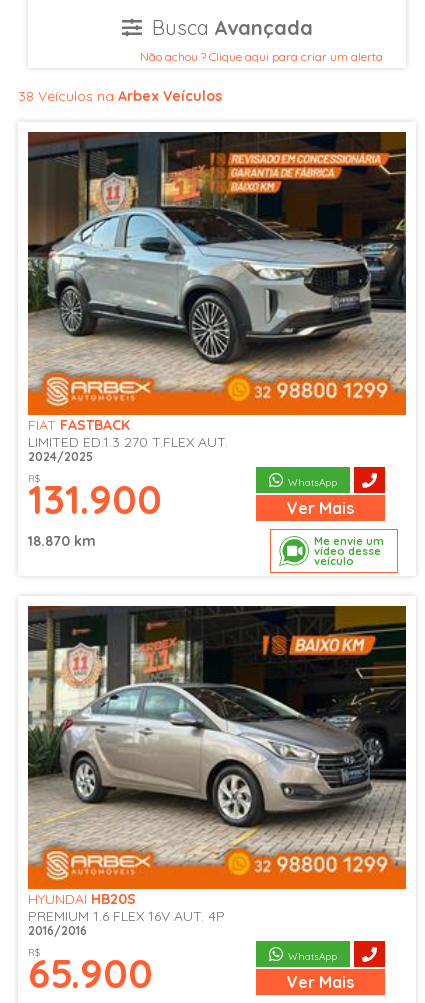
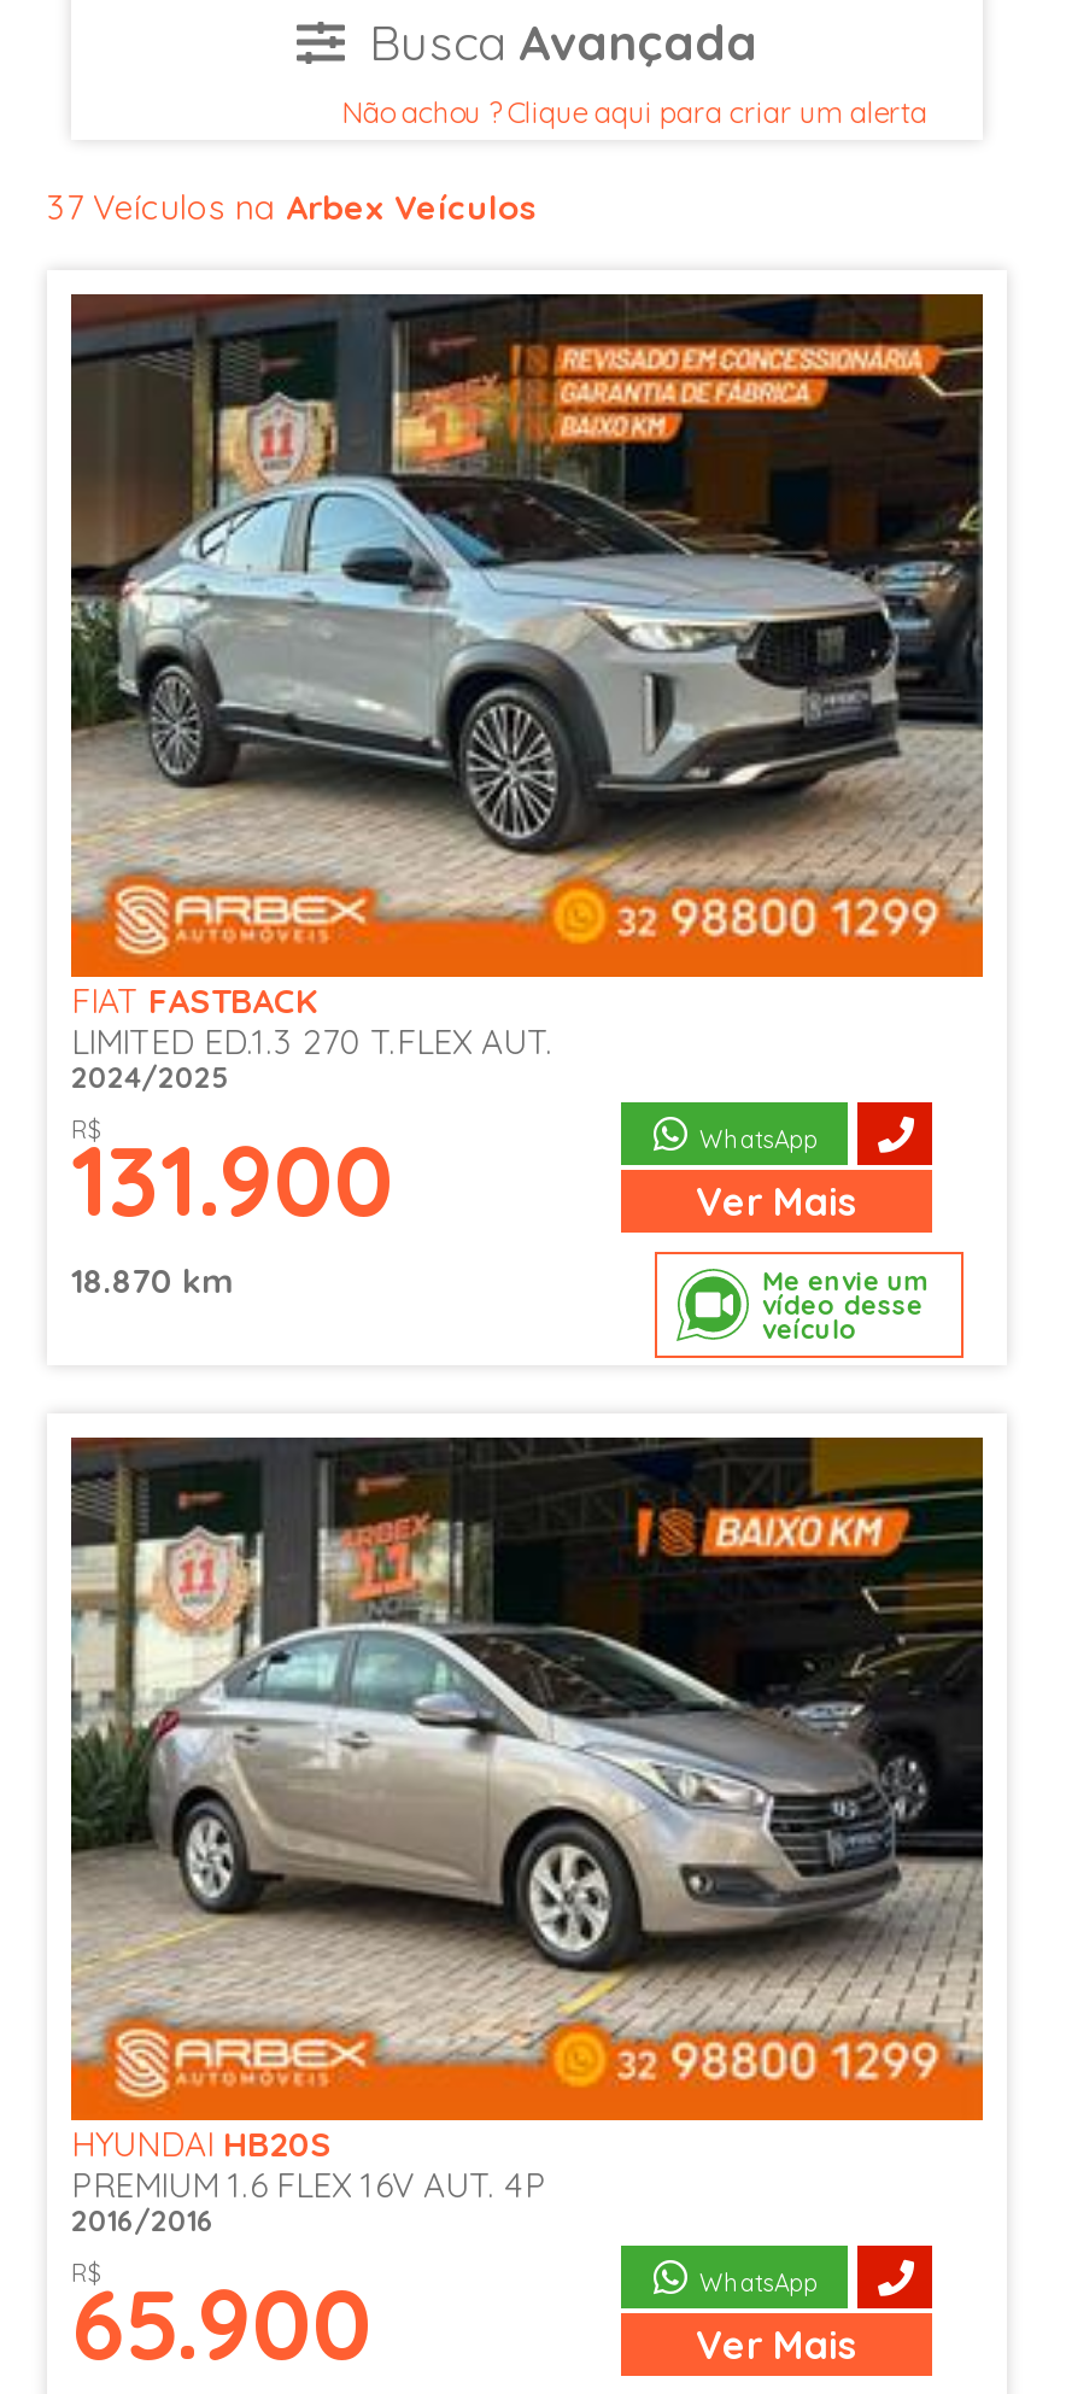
[18,87,222,105] 38 Veículos na Arbex Veículos -> [47,186,537,229] 37 Veículos na Arbex Veículos

